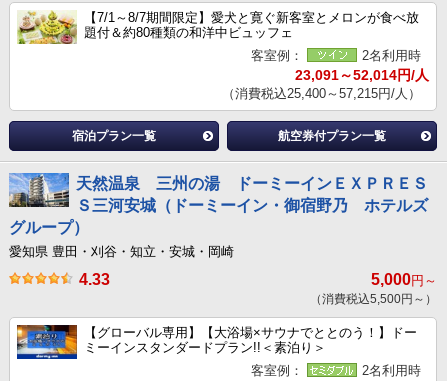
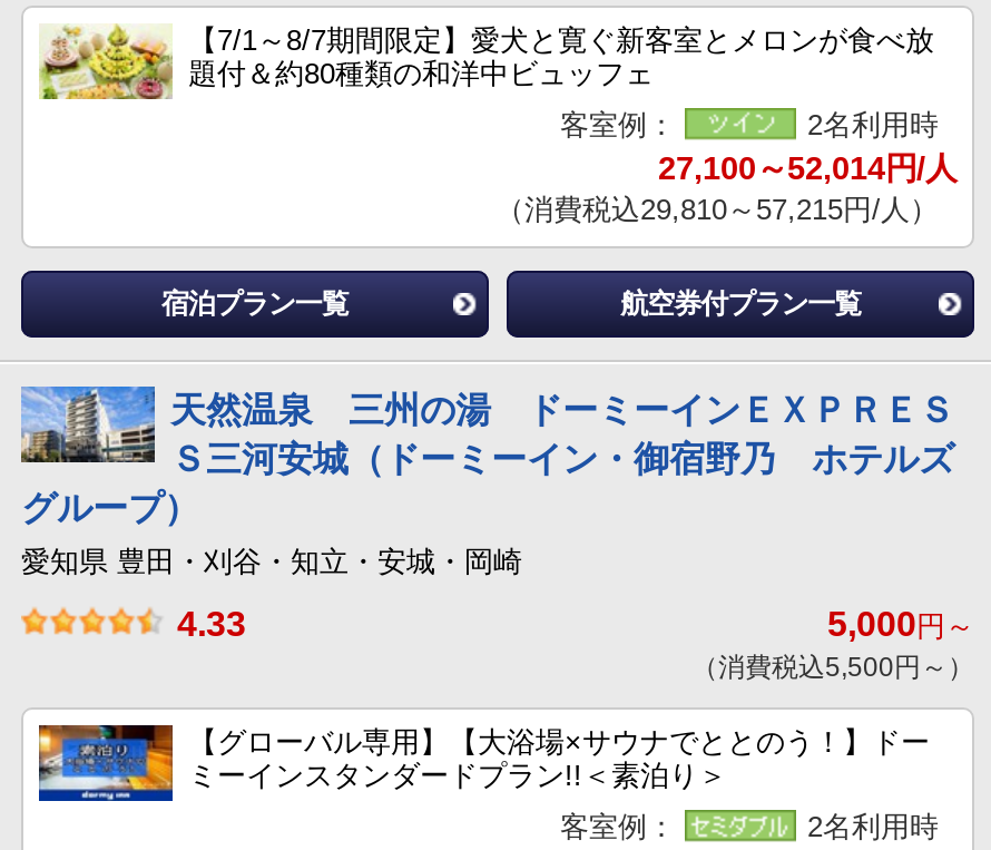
[295,67,429,83] 23,091～52,014円/人 -> [658,151,956,187] 27,100～52,014円/人
[222,86,421,101] （消費税込25,400～57,215円/人） -> [495,193,939,227] （消費税込29,810～57,215円/人）

